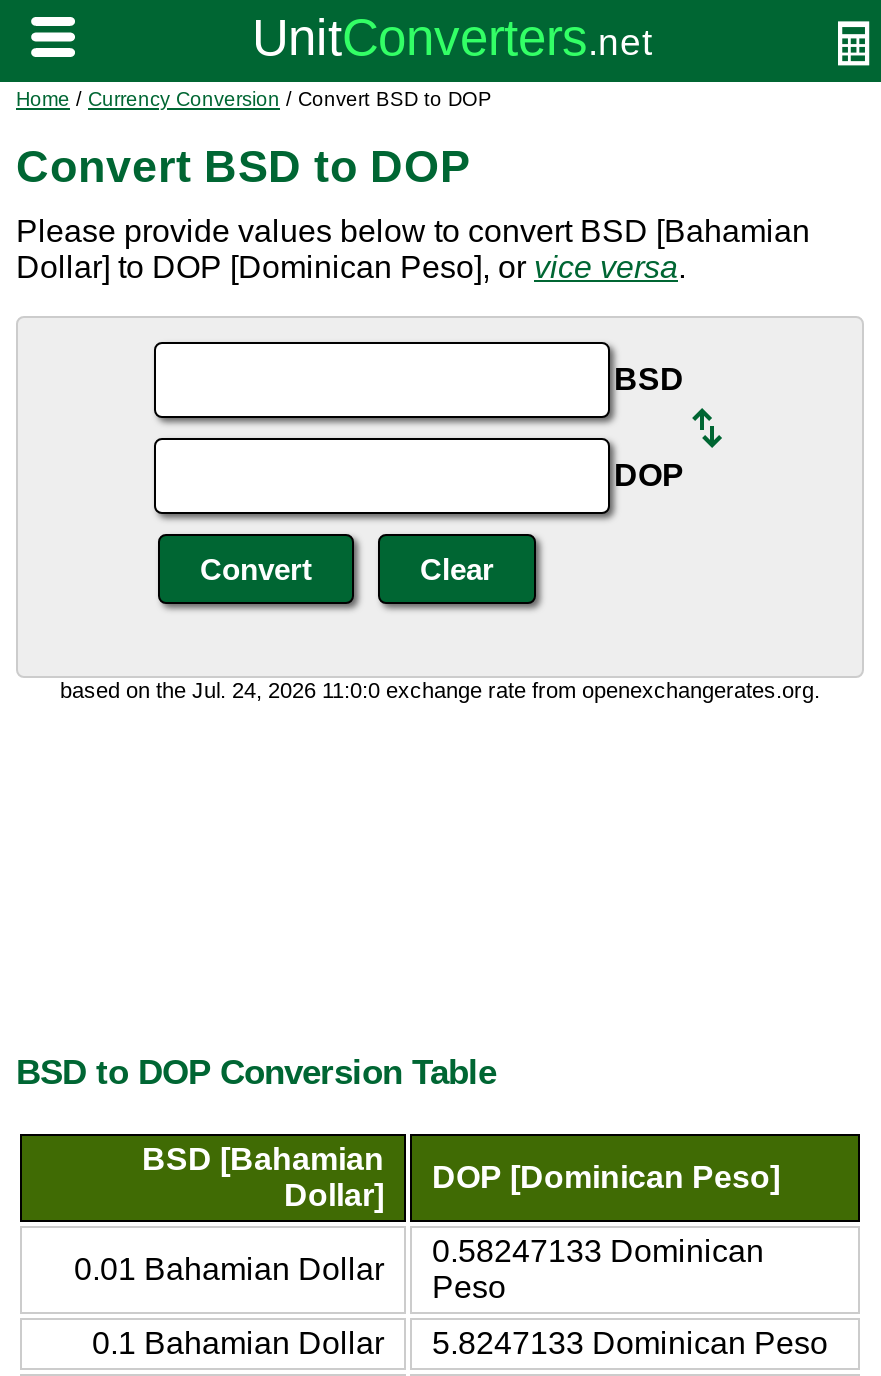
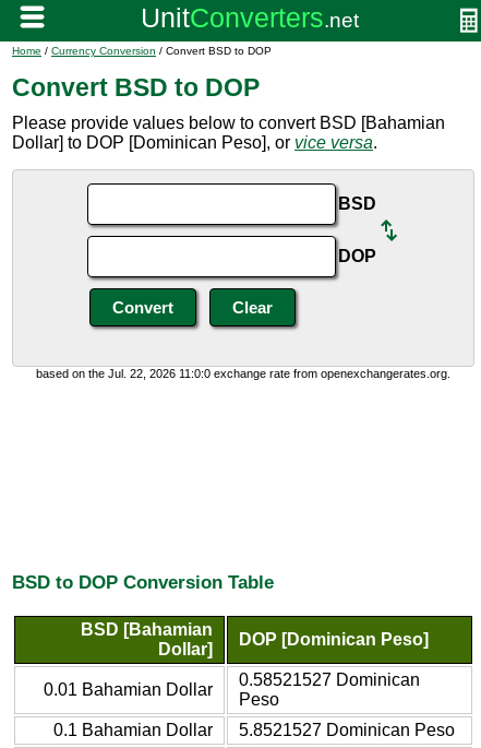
[60,678,820,702] based on the Jul. 24, 2026 11:0:0 exchange rate from openexchangerates.org. -> [36,367,450,380] based on the Jul. 22, 2026 11:0:0 exchange rate from openexchangerates.org.
[432,1233,764,1267] 0.58247133 Dominican -> [239,670,420,689] 0.58521527 Dominican
[432,1325,828,1359] 5.8247133 Dominican Peso -> [239,720,455,739] 5.8521527 Dominican Peso

